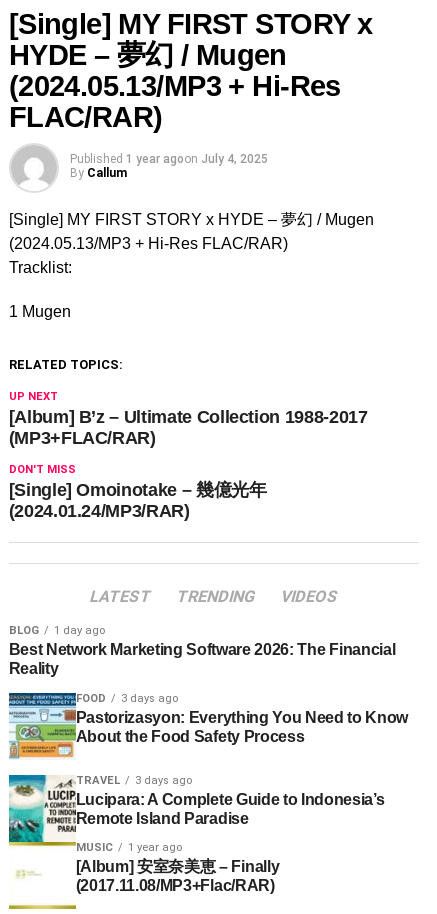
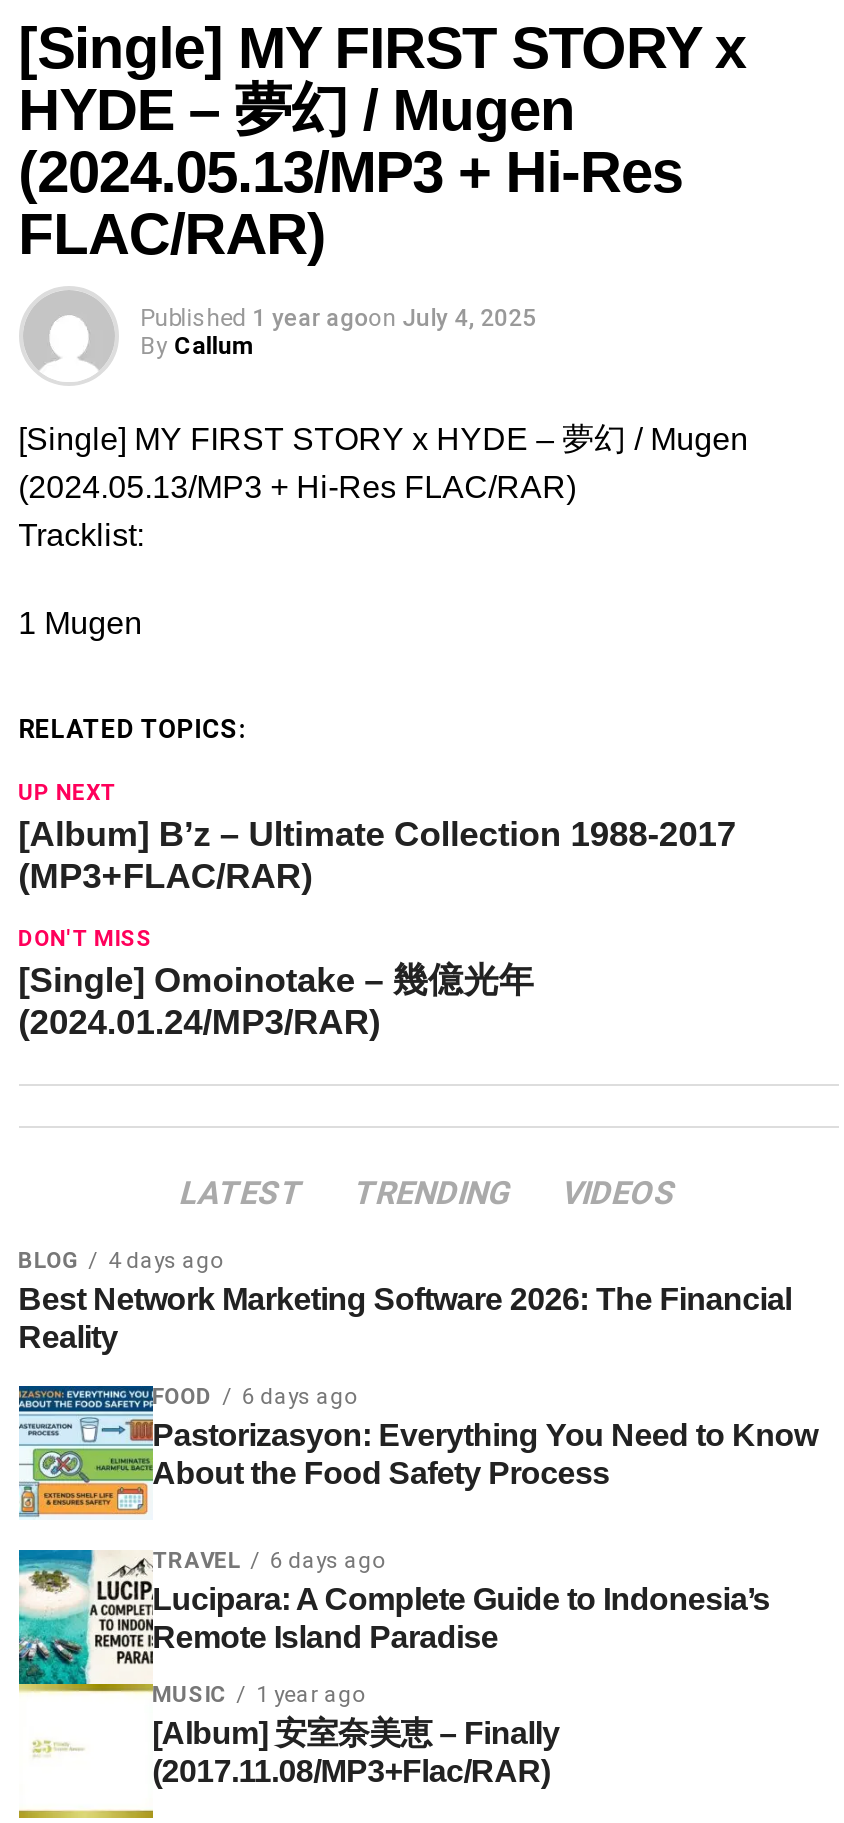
[9,624,105,637] BLOG 1 day ago -> [18,1248,222,1274] BLOG 4 days ago
[76,692,178,705] FOOD 3 days ago -> [152,1384,356,1410] FOOD 6 days ago
[76,774,192,787] TRAVEL 3 days ago -> [152,1548,384,1574] TRAVEL 6 days ago

